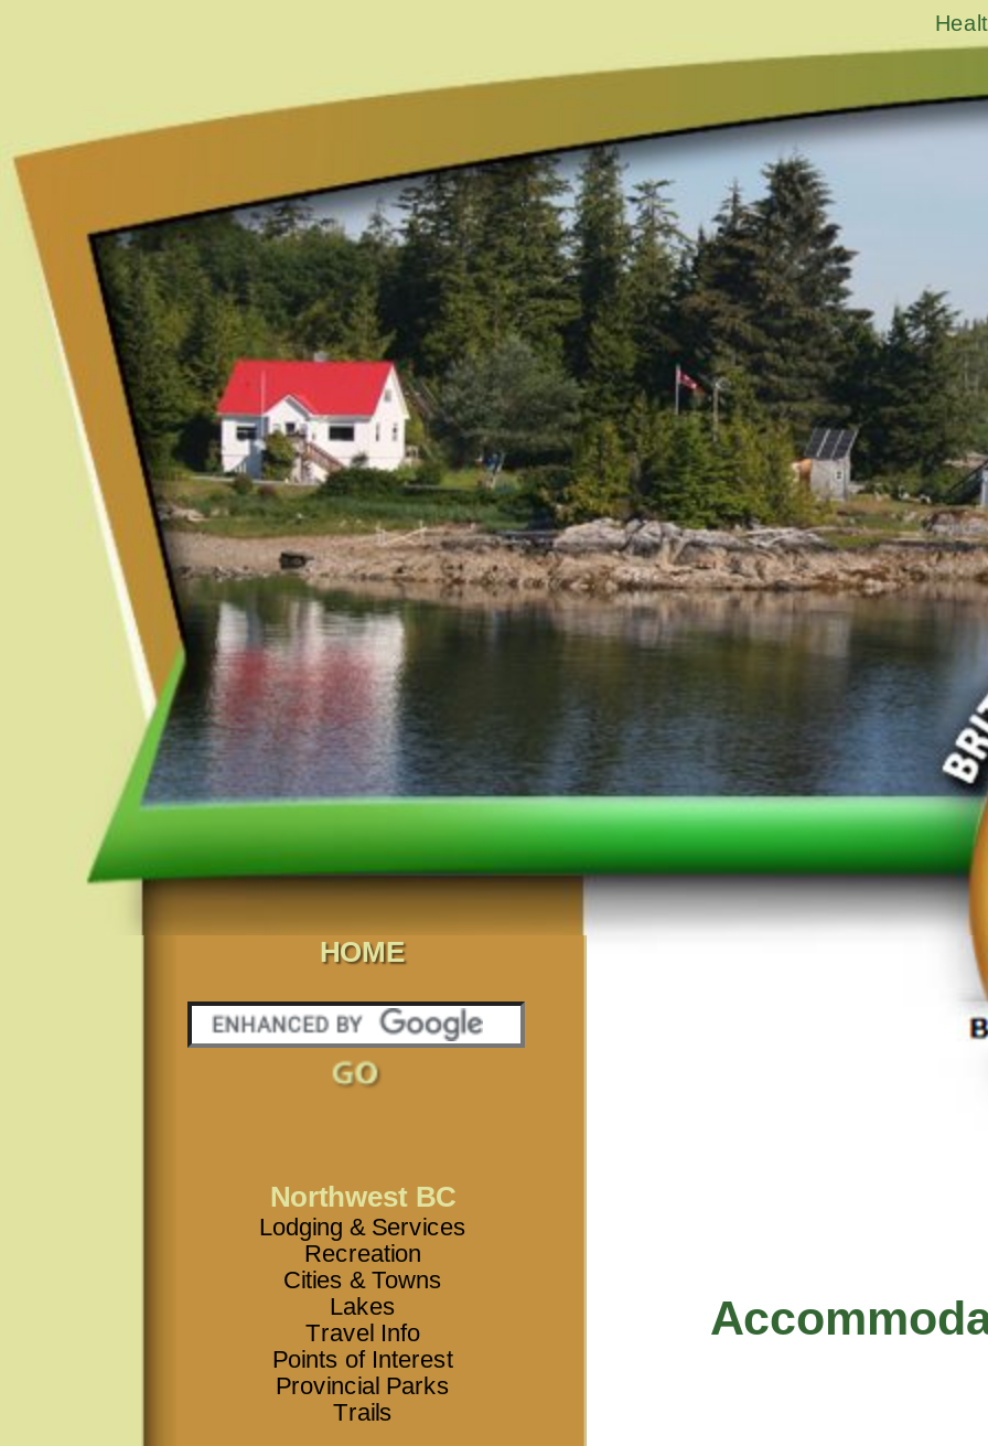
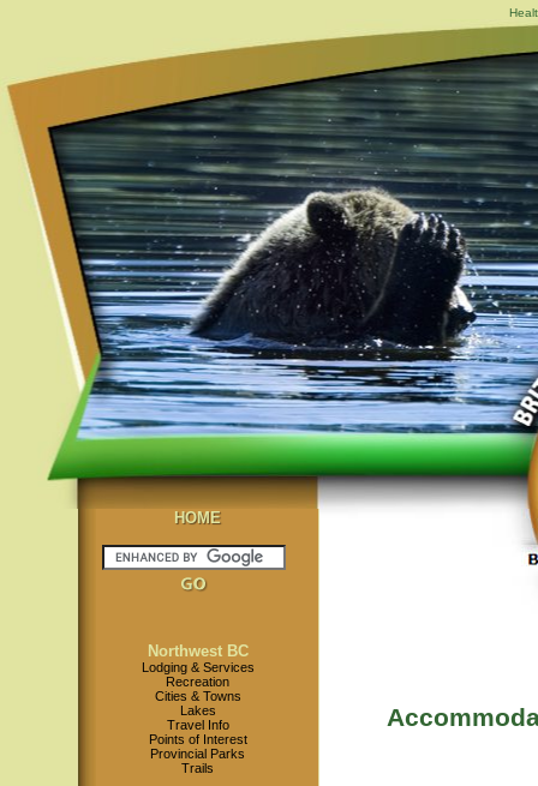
[104,101,981,805] [image] -> [58,56,534,439] [image]

